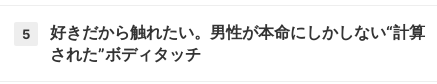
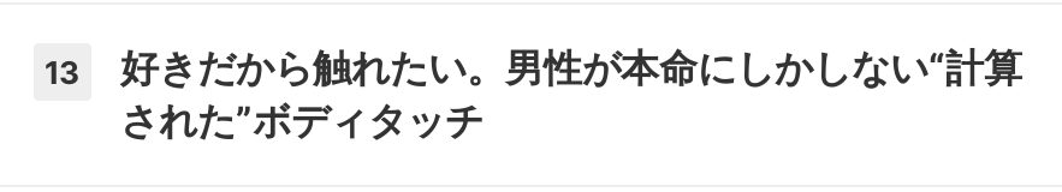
[22,22,425,42] 5 好きだから触れたい。男性が本命にしかしない“計算 -> [45,43,1022,91] 13 好きだから触れたい。男性が本命にしかしない“計算

